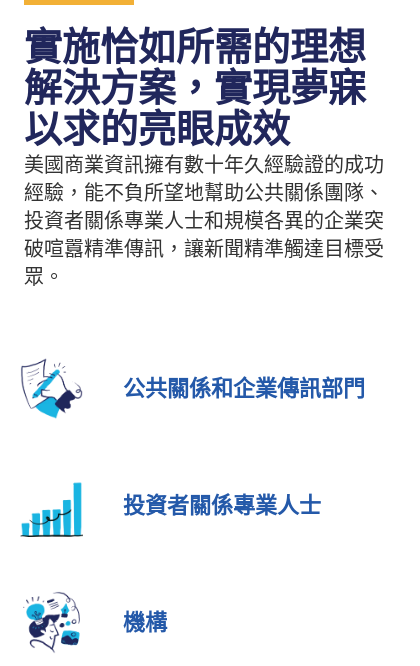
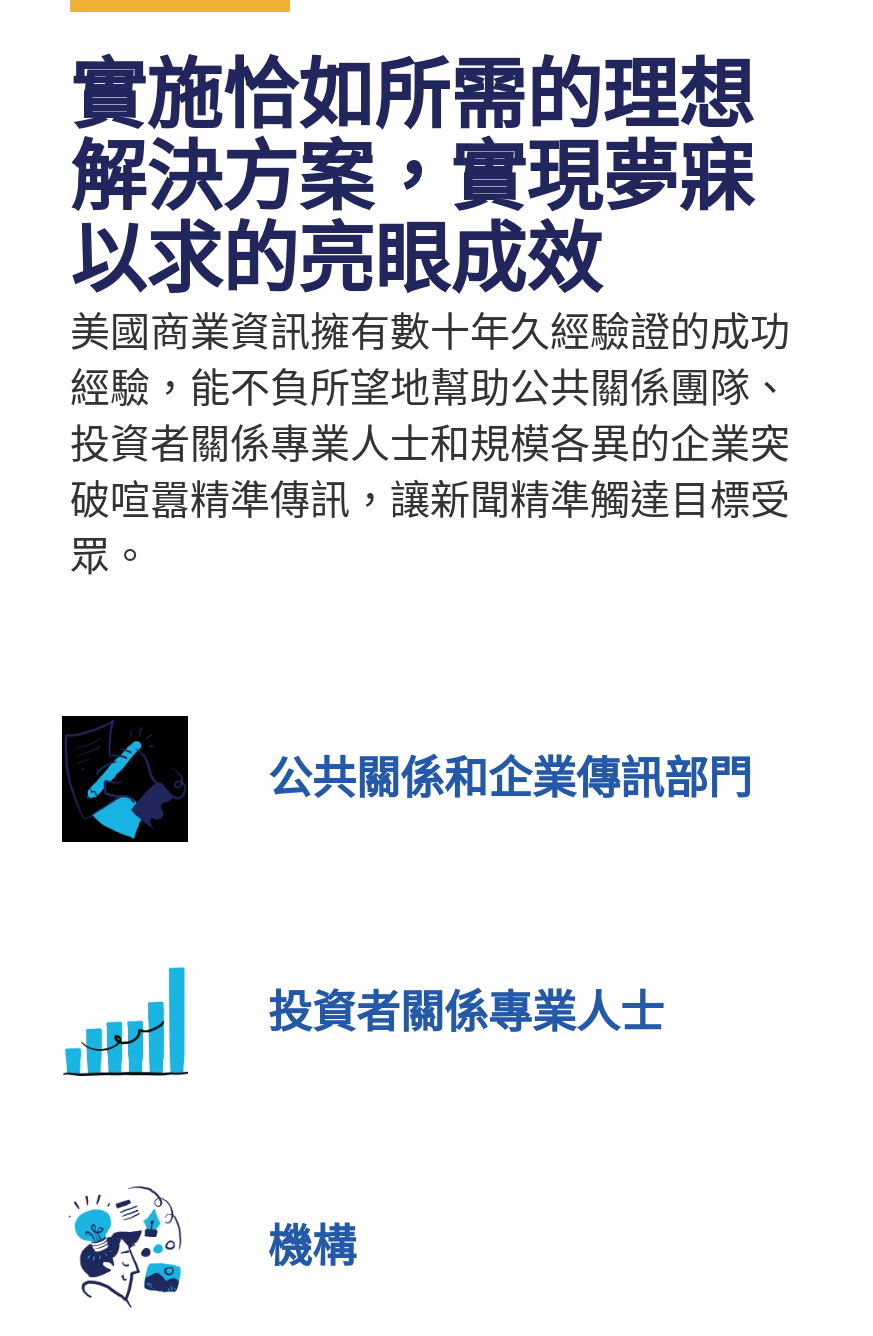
[20,357,83,420] [image] -> [60,714,190,844] [image]

